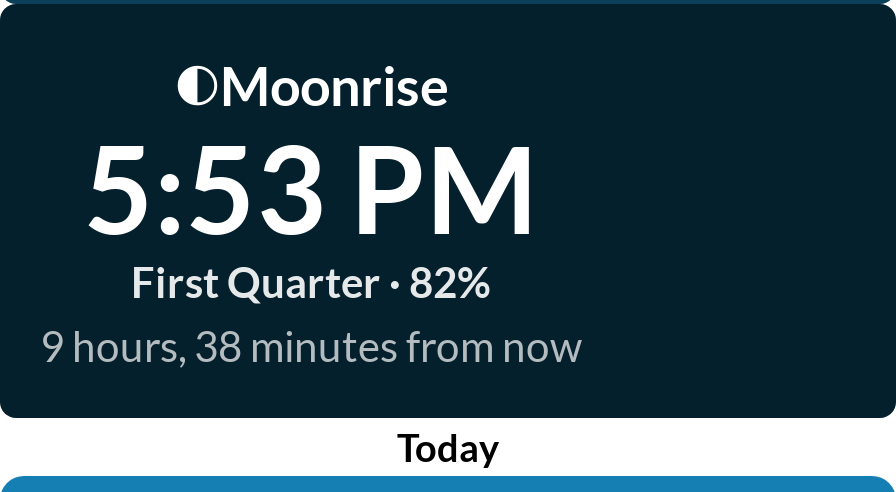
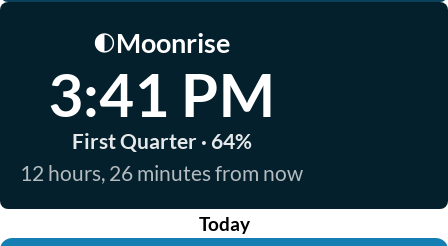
[84,116,538,260] 5:53 PM -> [48,58,275,130] 3:41 PM
[131,256,491,306] First Quarter · 82% -> [71,128,251,153] First Quarter · 64%
[40,320,582,370] 9 hours, 38 minutes from now -> [20,160,303,185] 12 hours, 26 minutes from now

